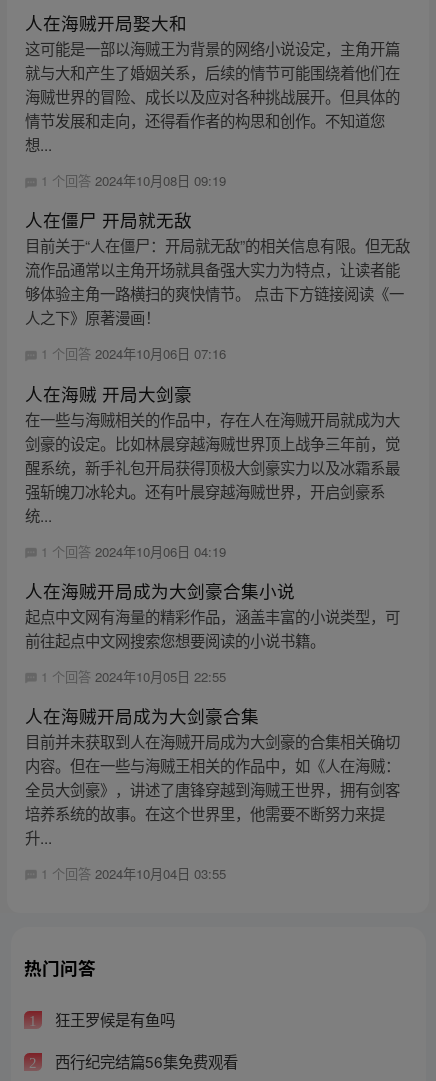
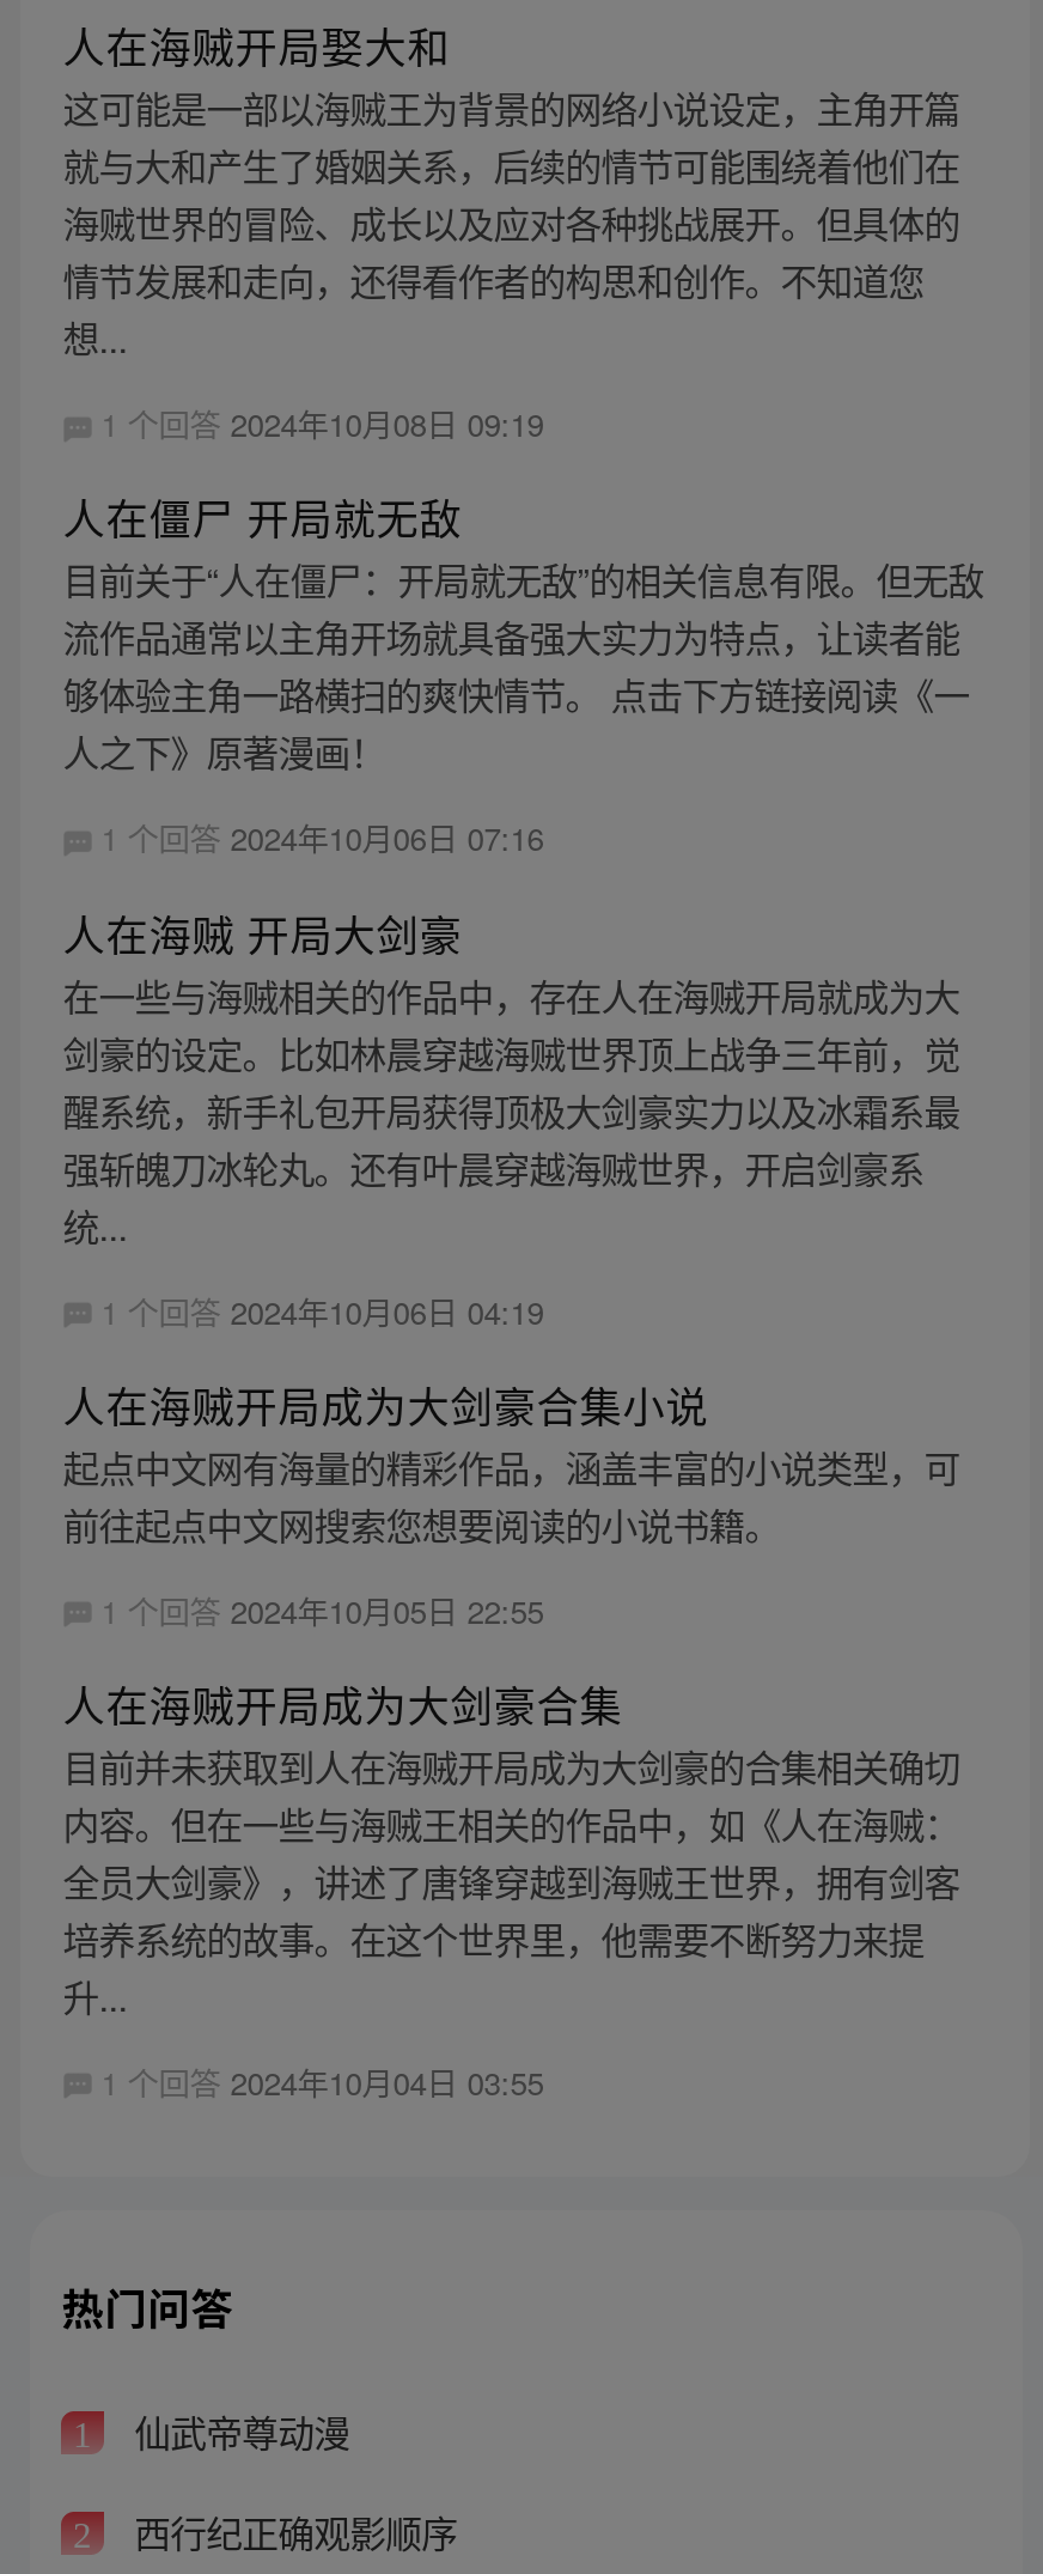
[51,1008,175,1030] 狂王罗候是有鱼吗 -> [125,2405,350,2458] 仙武帝尊动漫
[51,1050,238,1072] 西行纪完结篇56集免费观看 -> [125,2505,457,2557] 西行纪正确观影顺序

